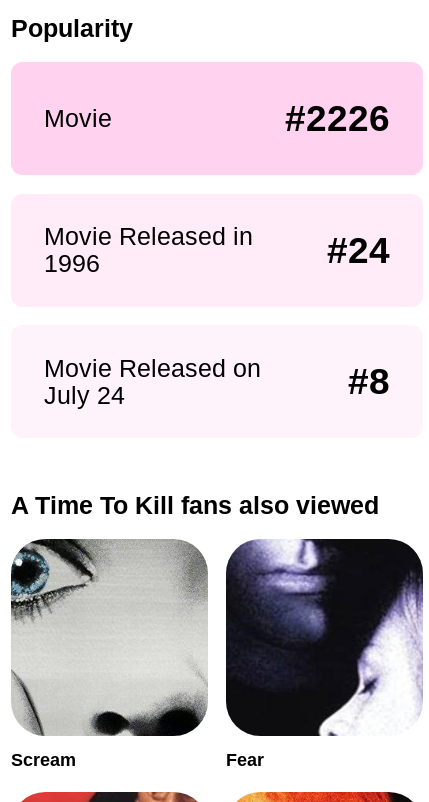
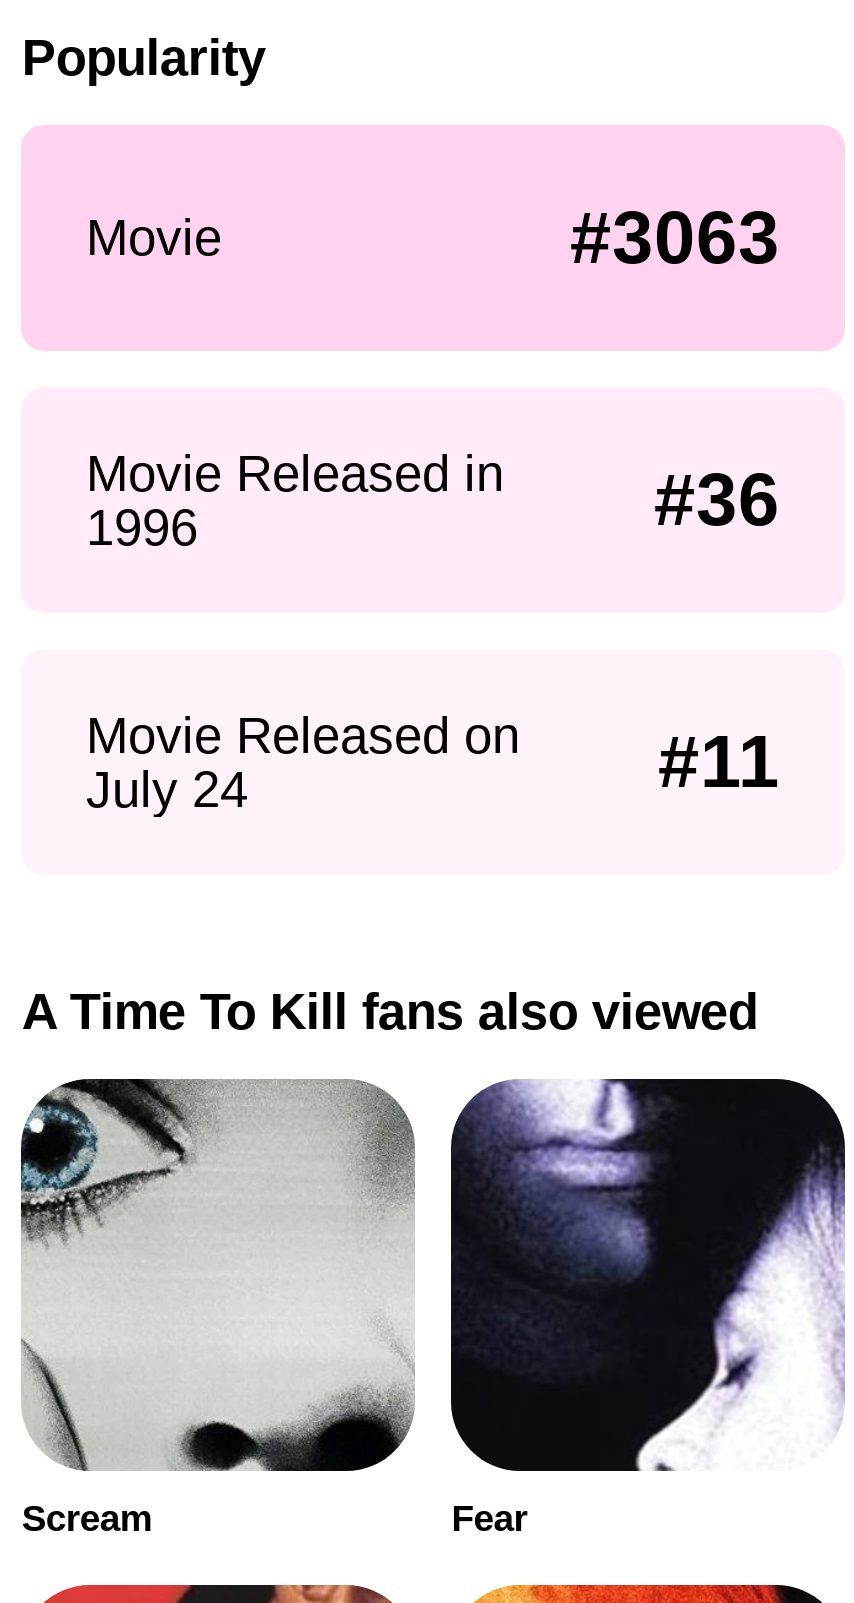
[285,98,390,139] #2226 -> [570,196,780,278] #3063
[327,230,390,271] #24 -> [654,459,780,541] #36
[348,361,390,402] #8 -> [658,721,780,803] #11

